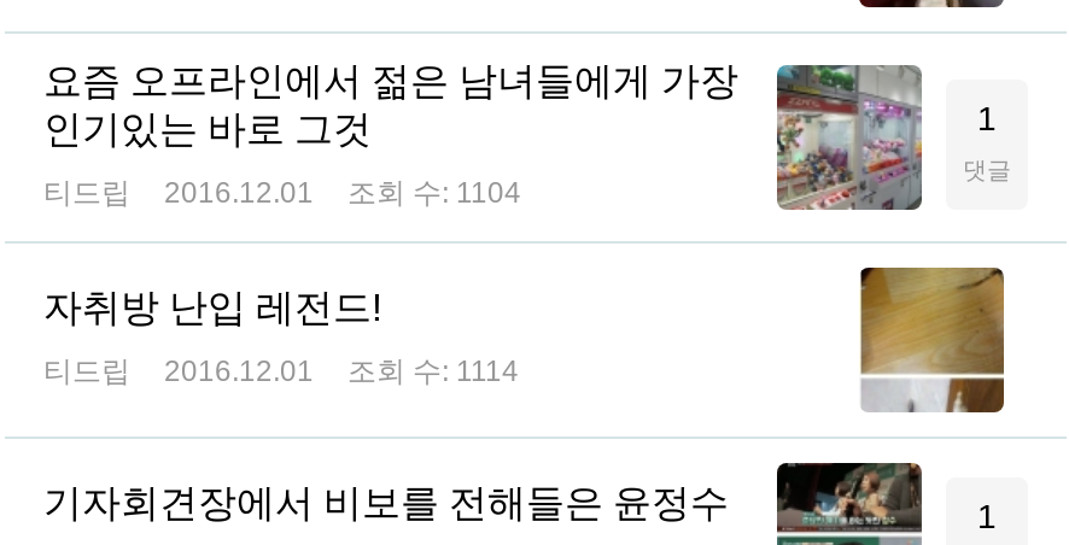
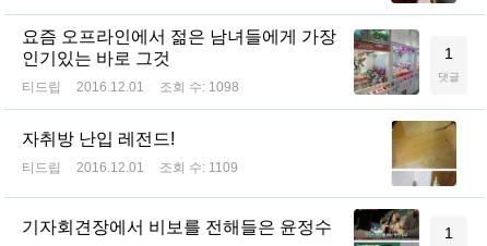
[43,176,521,210] 티드립 2016.12.01 조회 수: 1104 -> [22,79,239,95] 티드립 2016.12.01 조회 수: 1098
[43,354,519,388] 티드립 2016.12.01 조회 수: 1114 -> [22,160,238,175] 티드립 2016.12.01 조회 수: 1109

